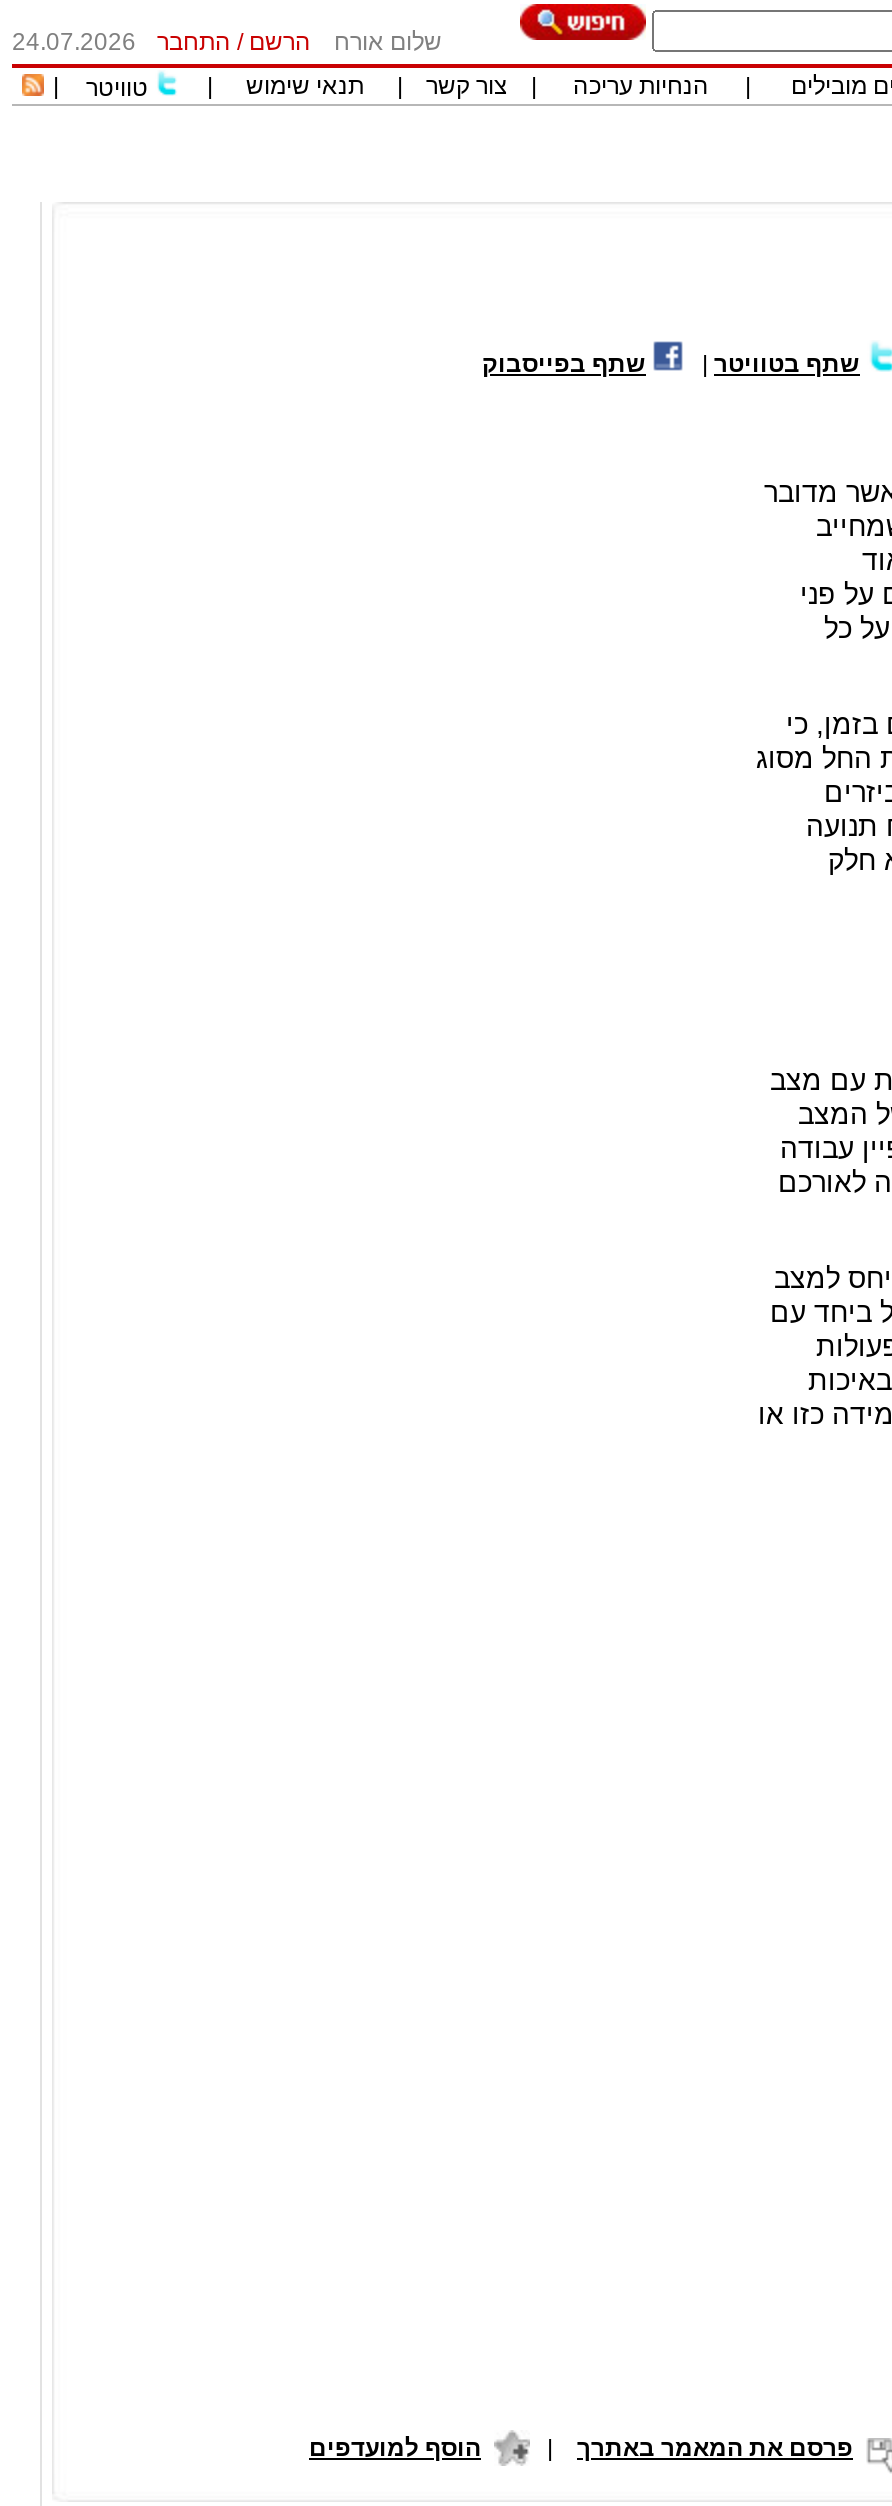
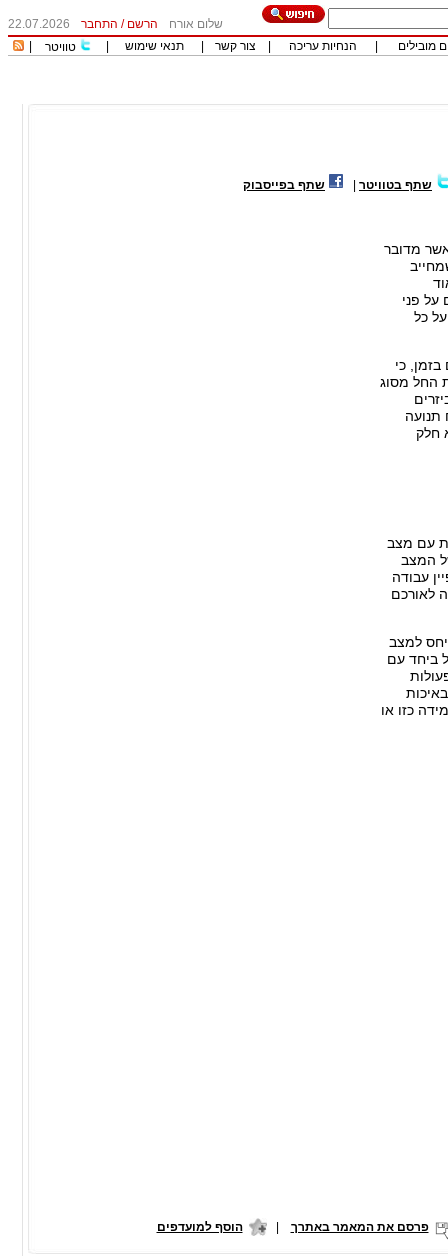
[12,28,442,56] שלום אורח הרשם / התחבר 24.07.2026 -> [8,17,223,31] שלום אורח הרשם / התחבר 22.07.2026

